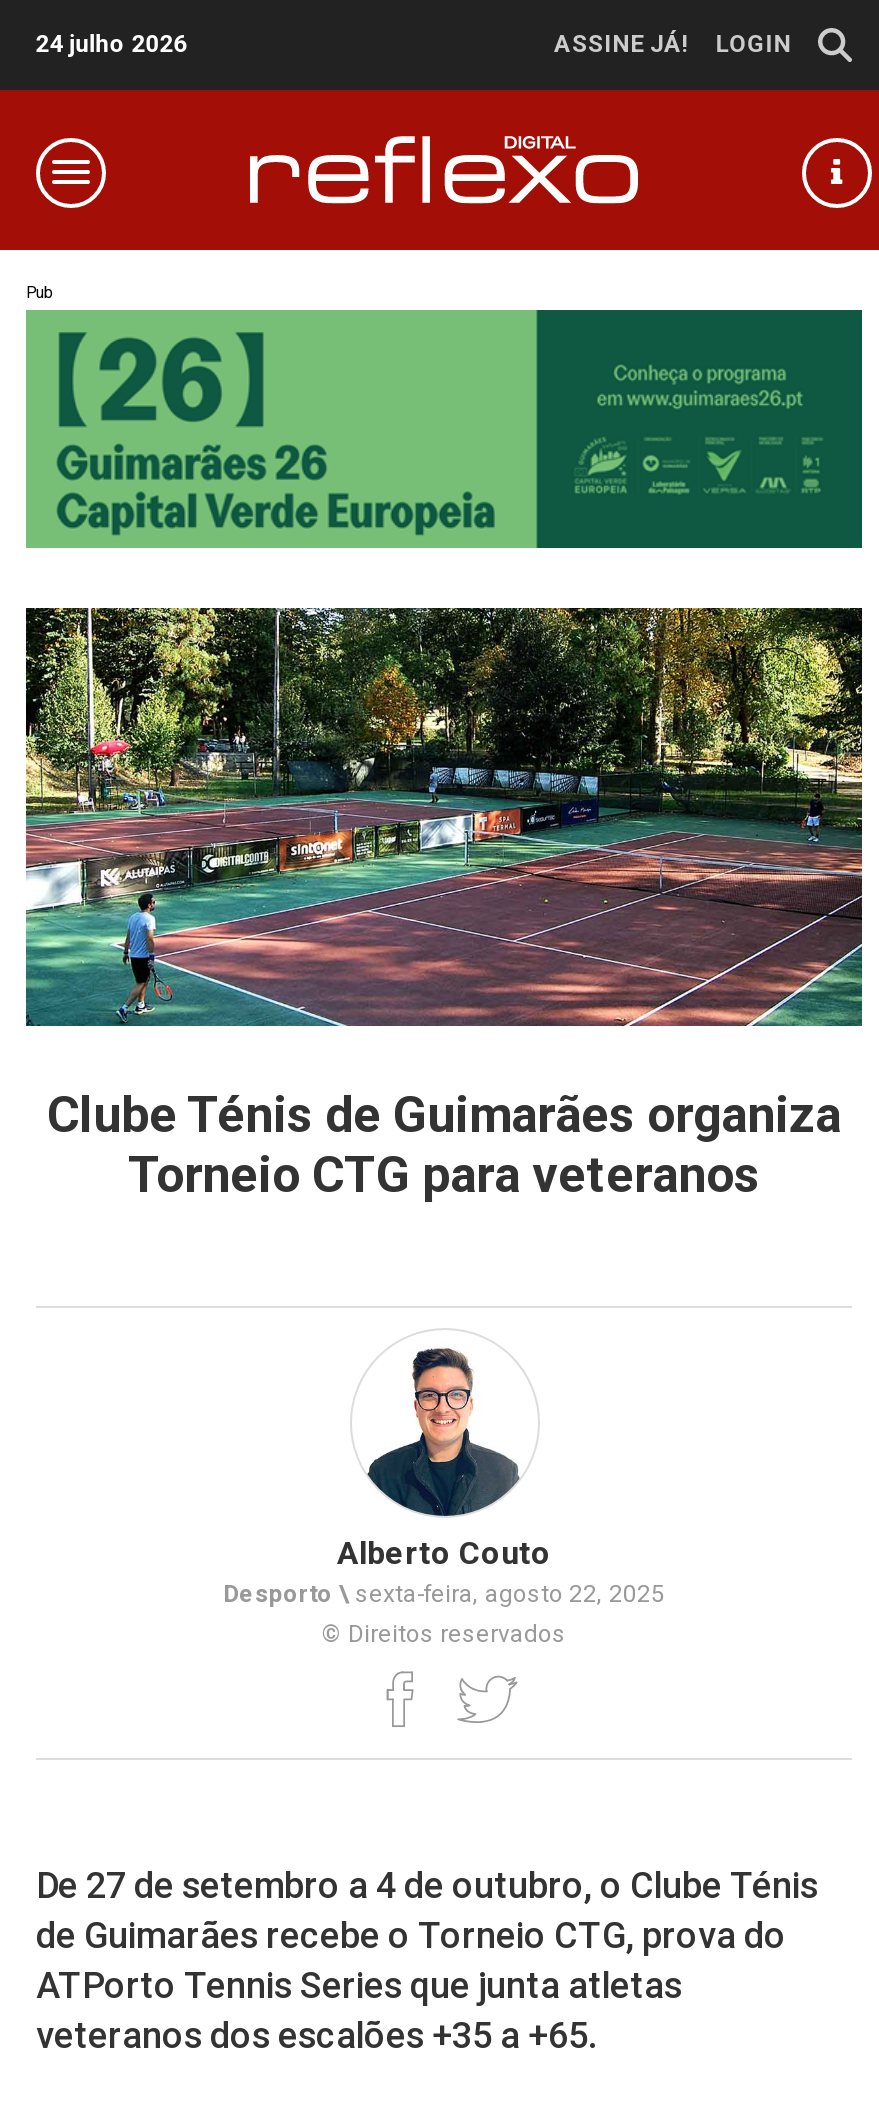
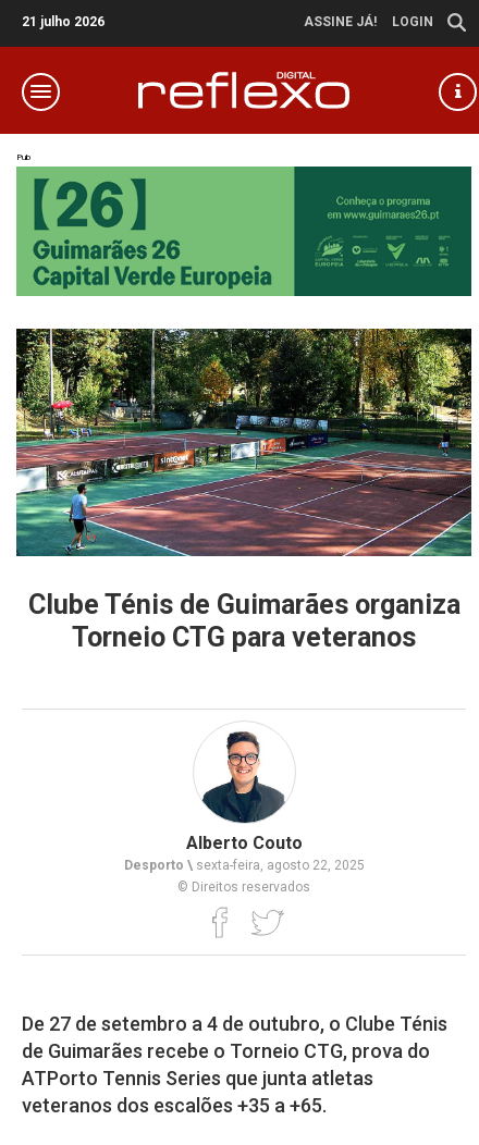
[36,30,188,58] 24 julho 2026 -> [22,14,104,29] 21 julho 2026

